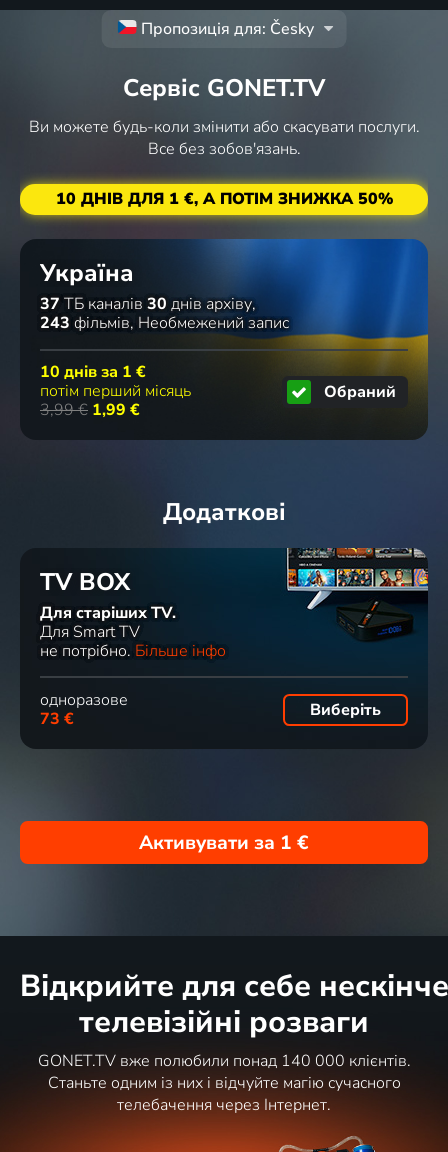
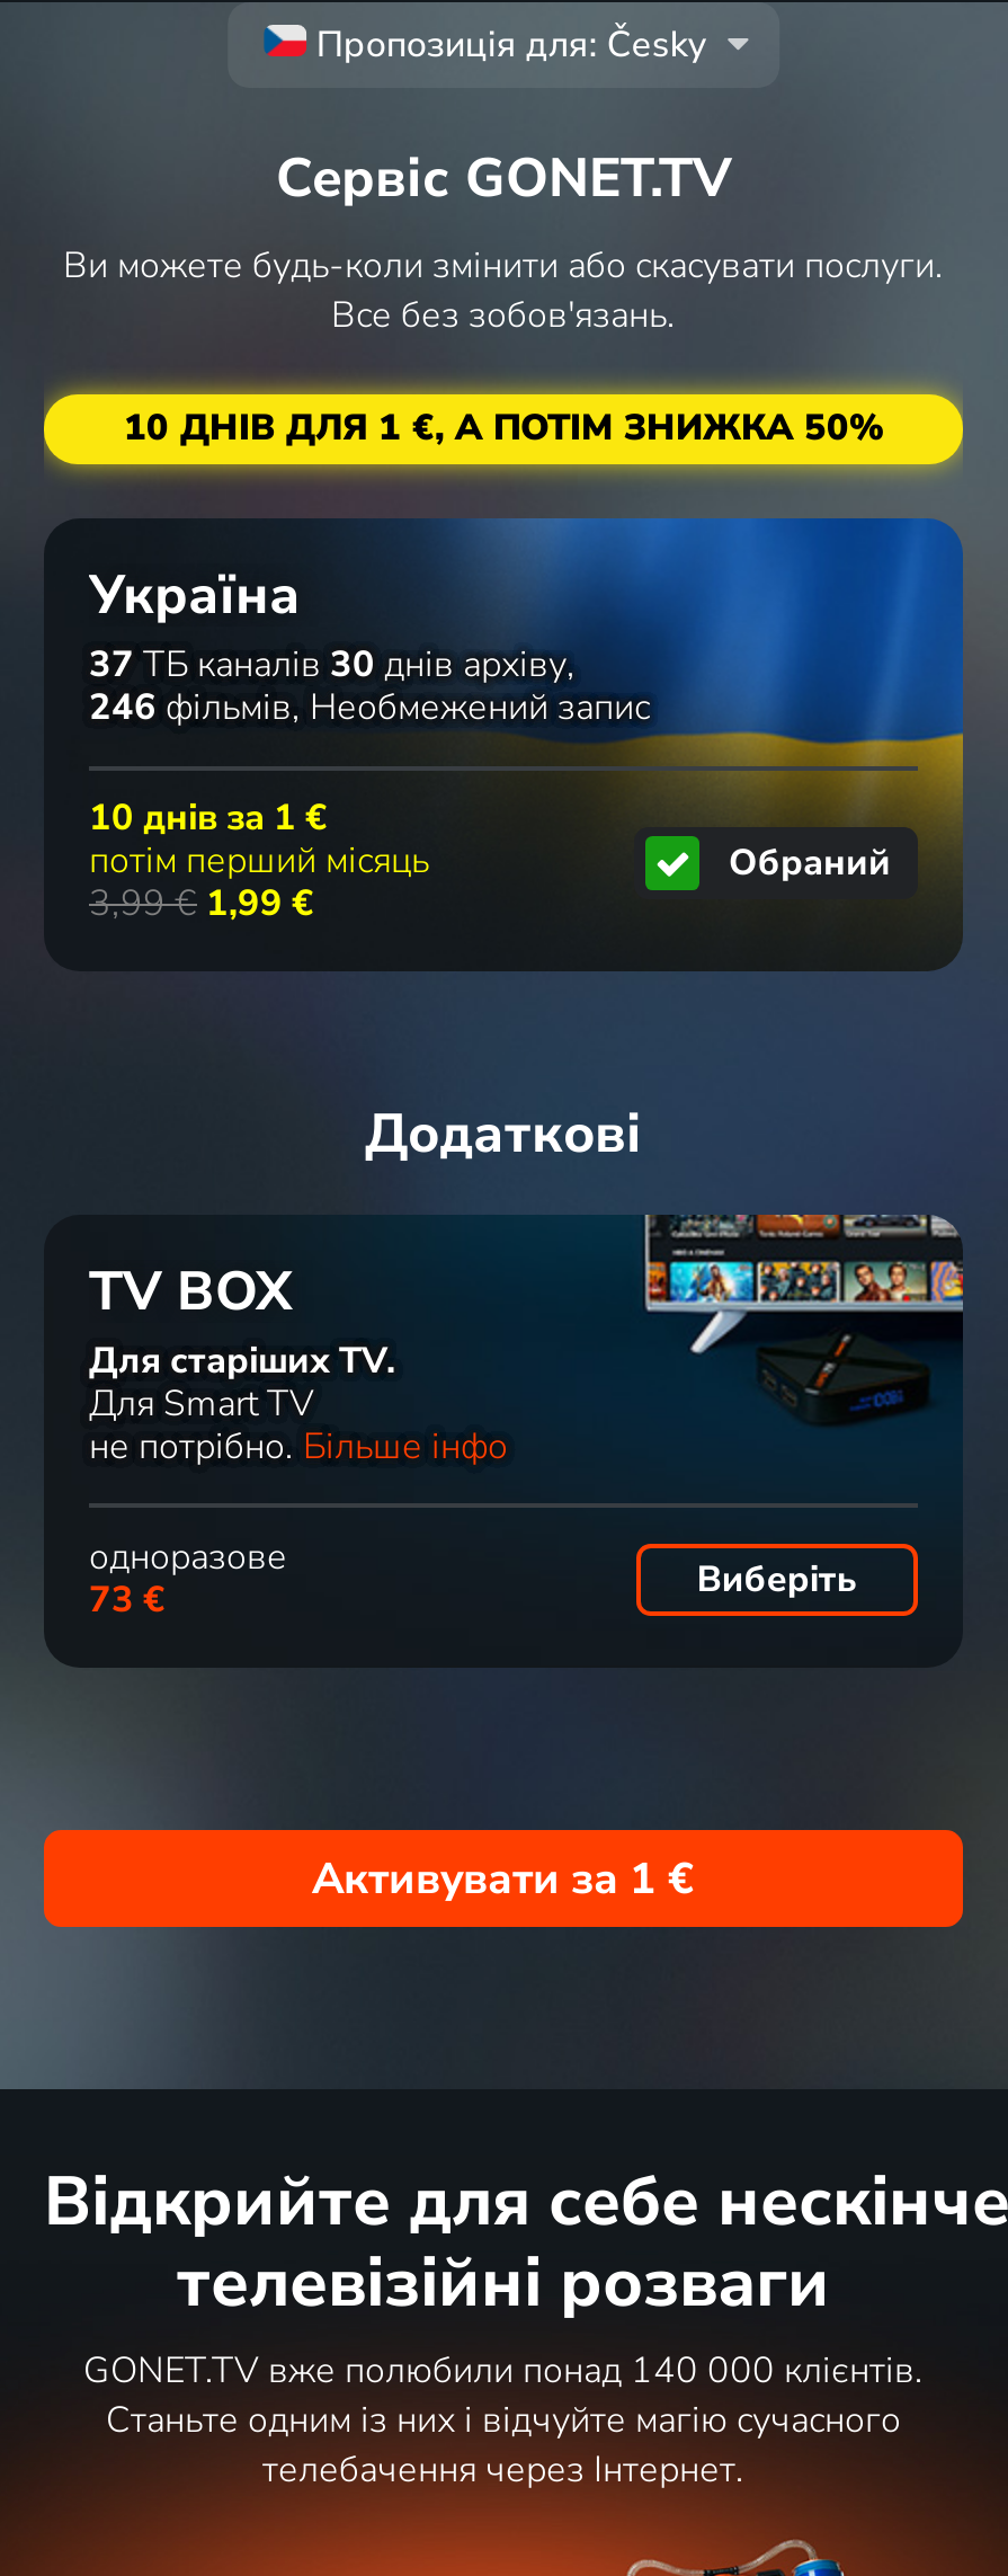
[40,312,289,334] 243 фільмів Необмежений запис -> [89,683,650,733] 246 фільмів Необмежений запис

